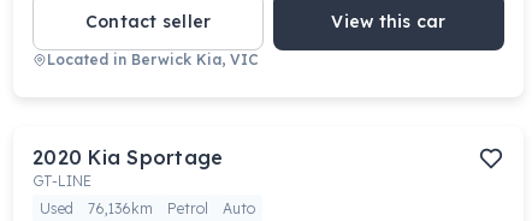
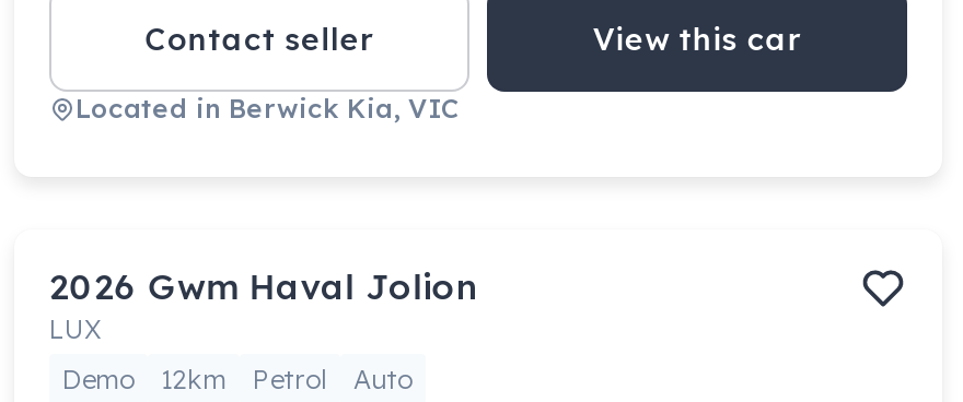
[32,145,223,190] 2020 Kia Sportage | GT-LINE -> [49,264,479,345] 2026 Gwm Haval Jolion | LUX
[40,199,153,217] Used | 76,136km -> [62,363,227,395] Demo | 12km

